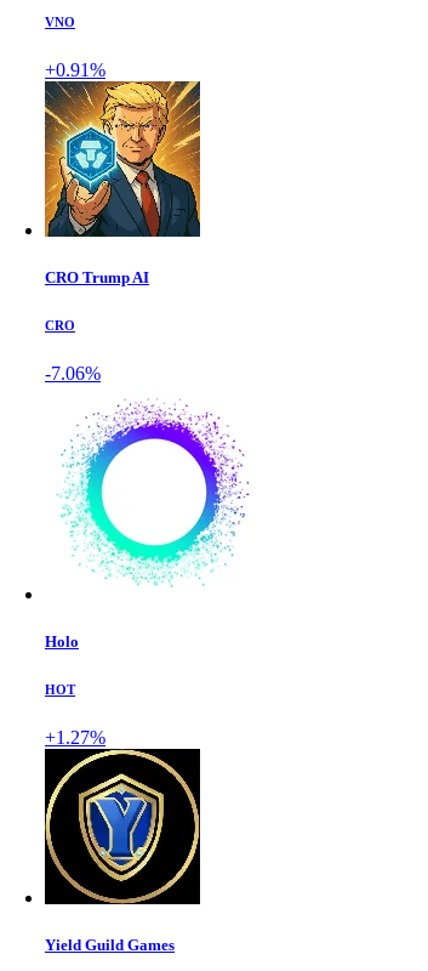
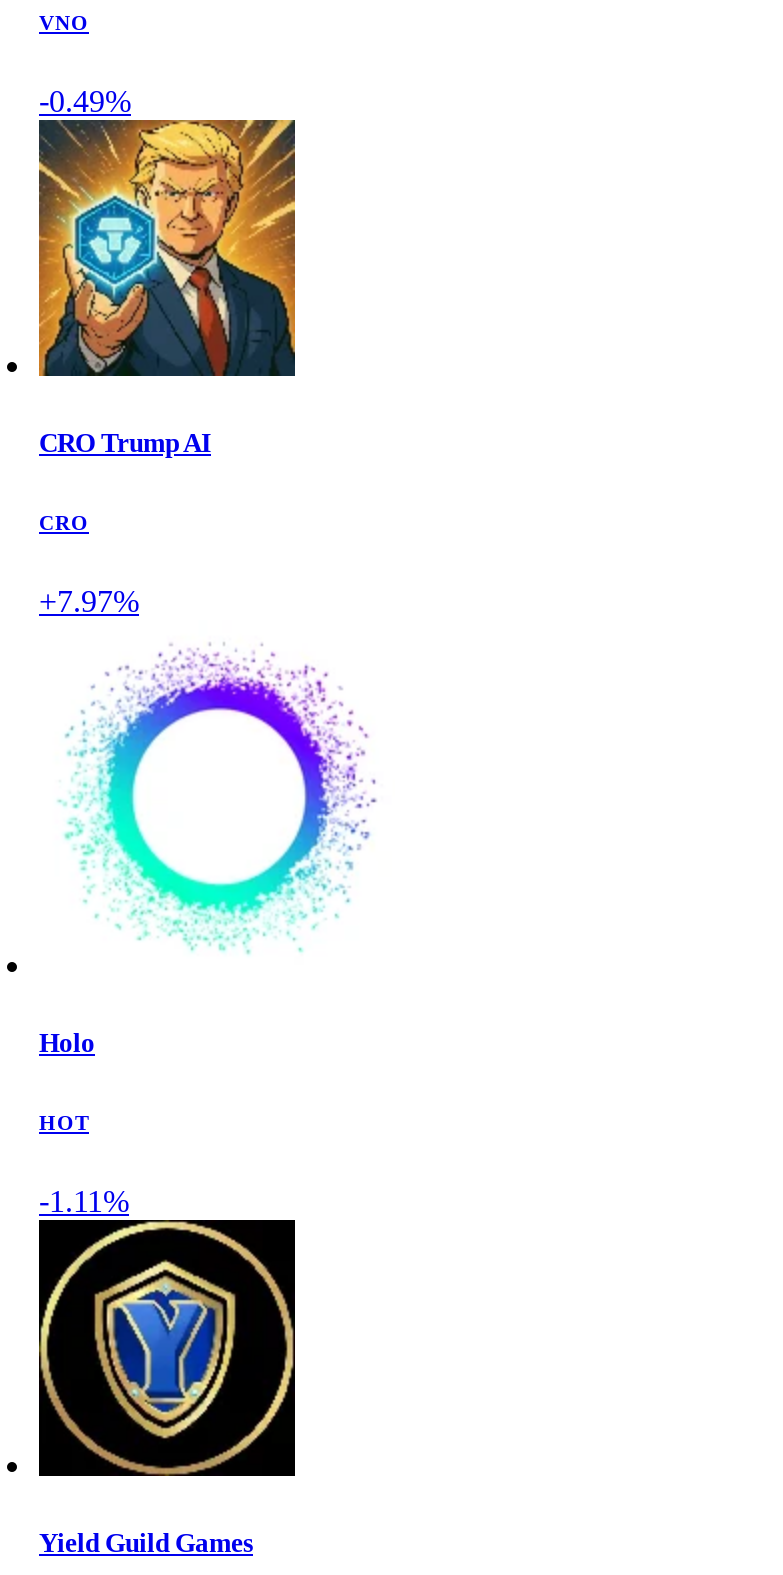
[45,59,105,80] +0.91% -> [39,84,131,118] -0.49%
[45,363,101,384] -7.06% -> [39,584,139,618] +7.97%
[45,727,105,748] +1.27% -> [39,1184,129,1218] -1.11%

